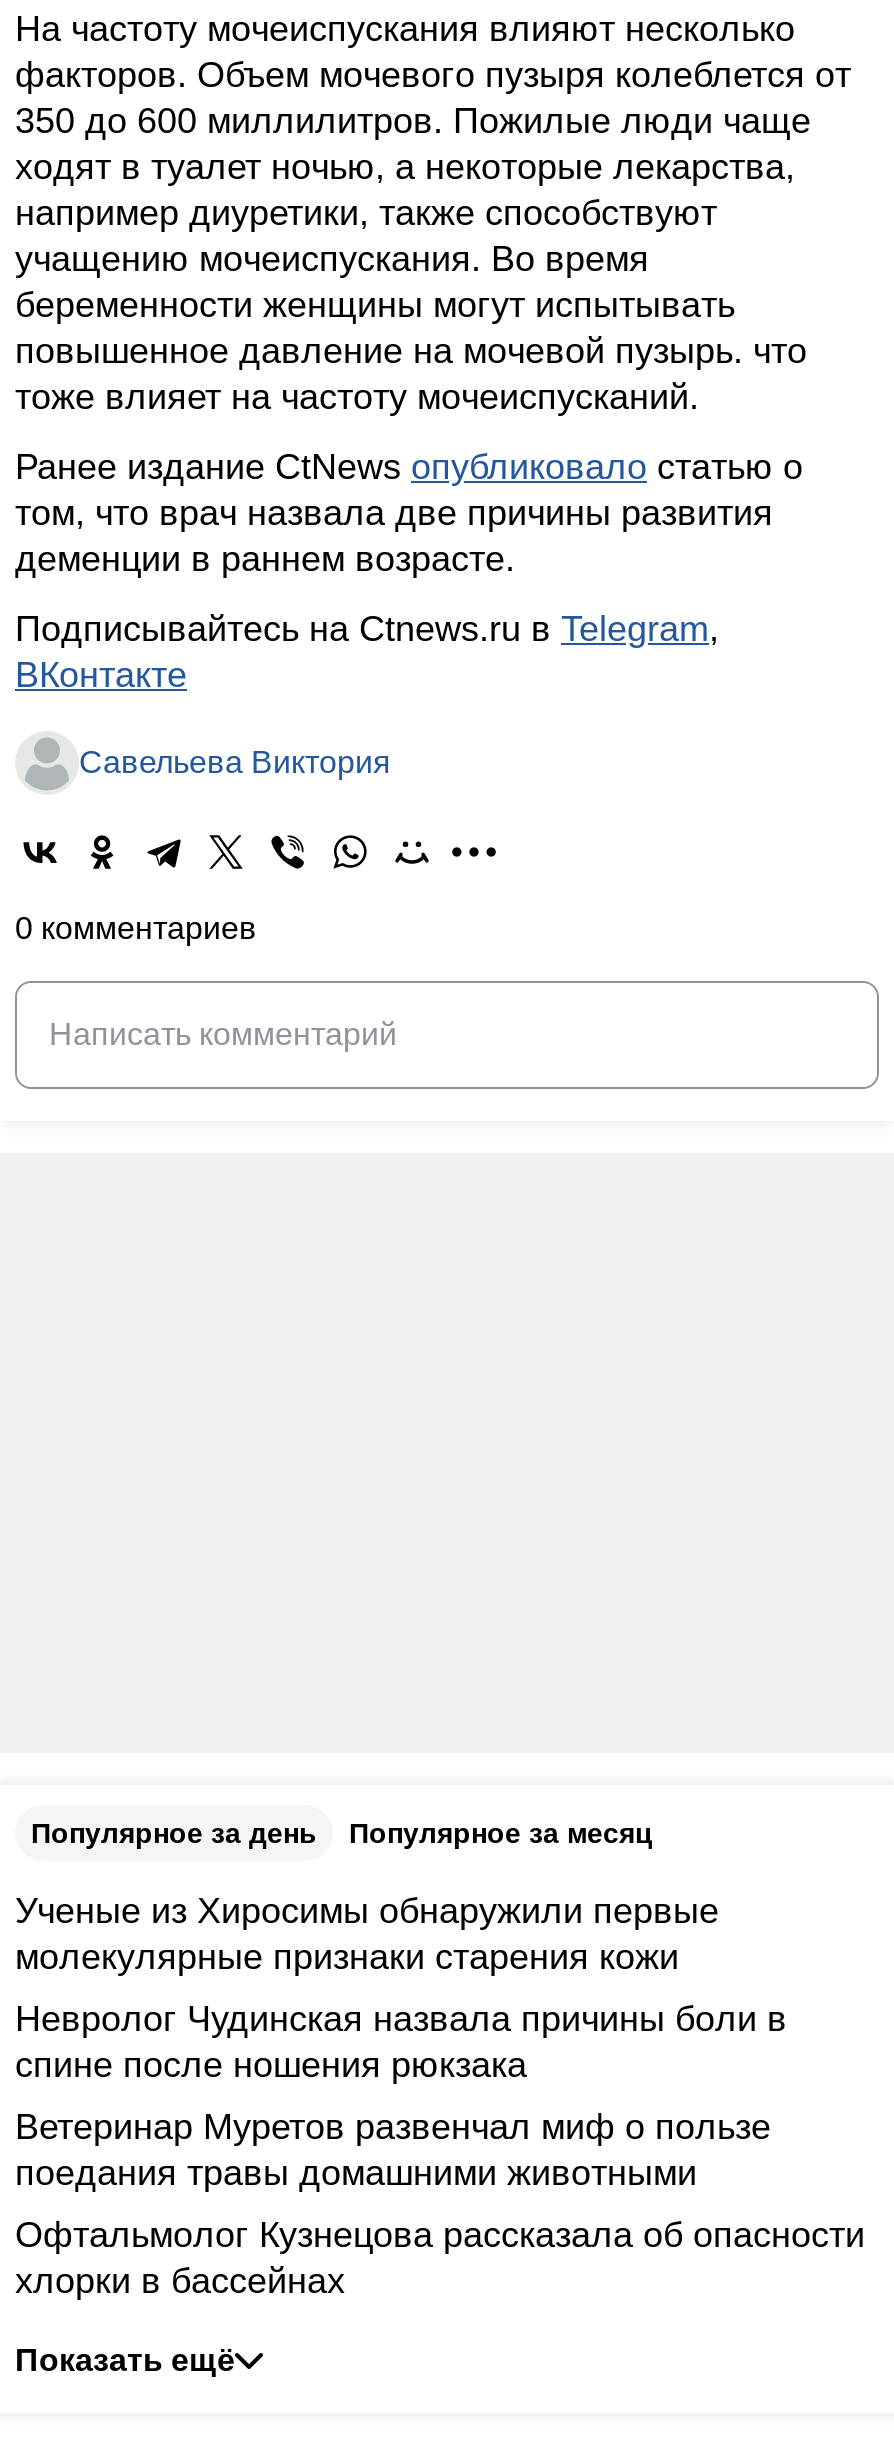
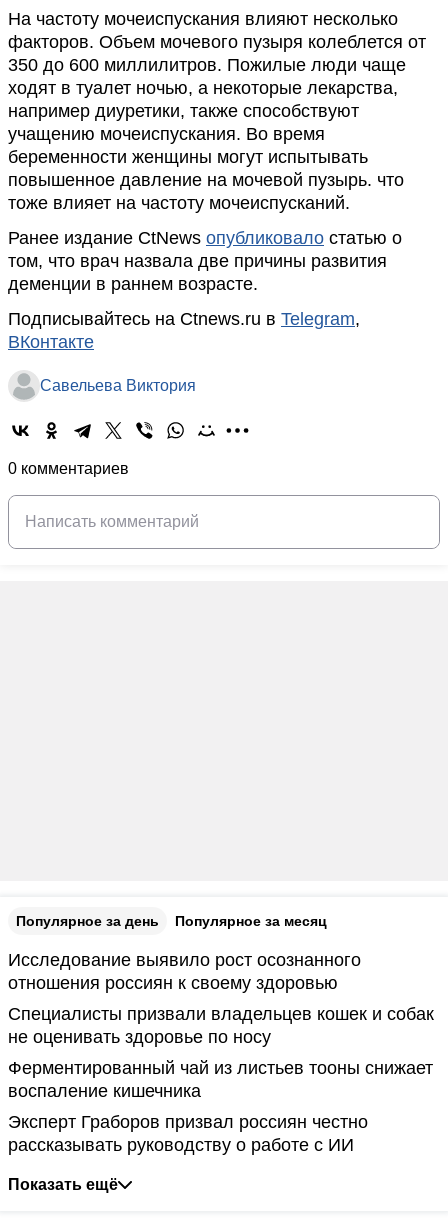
[15,1891,719,1977] Ученые из Хиросимы обнаружили первые | молекулярные признаки старения кожи -> [8,950,361,993] Исследование выявило рост осознанного | отношения россиян к своему здоровью
[15,1999,787,2085] Невролог Чудинская назвала причины боли в | спине после ношения рюкзака -> [8,1004,434,1047] Специалисты призвали владельцев кошек и собак | не оценивать здоровье по носу
[15,2107,771,2193] Ветеринар Муретов развенчал миф о пользе | поедания травы домашними животными -> [8,1058,433,1101] Ферментированный чай из листьев тооны снижает | воспаление кишечника
[15,2215,865,2301] Офтальмолог Кузнецова рассказала об опасности | хлорки в бассейнах -> [8,1112,368,1155] Эксперт Граборов призвал россиян честно | рассказывать руководству о работе с ИИ

